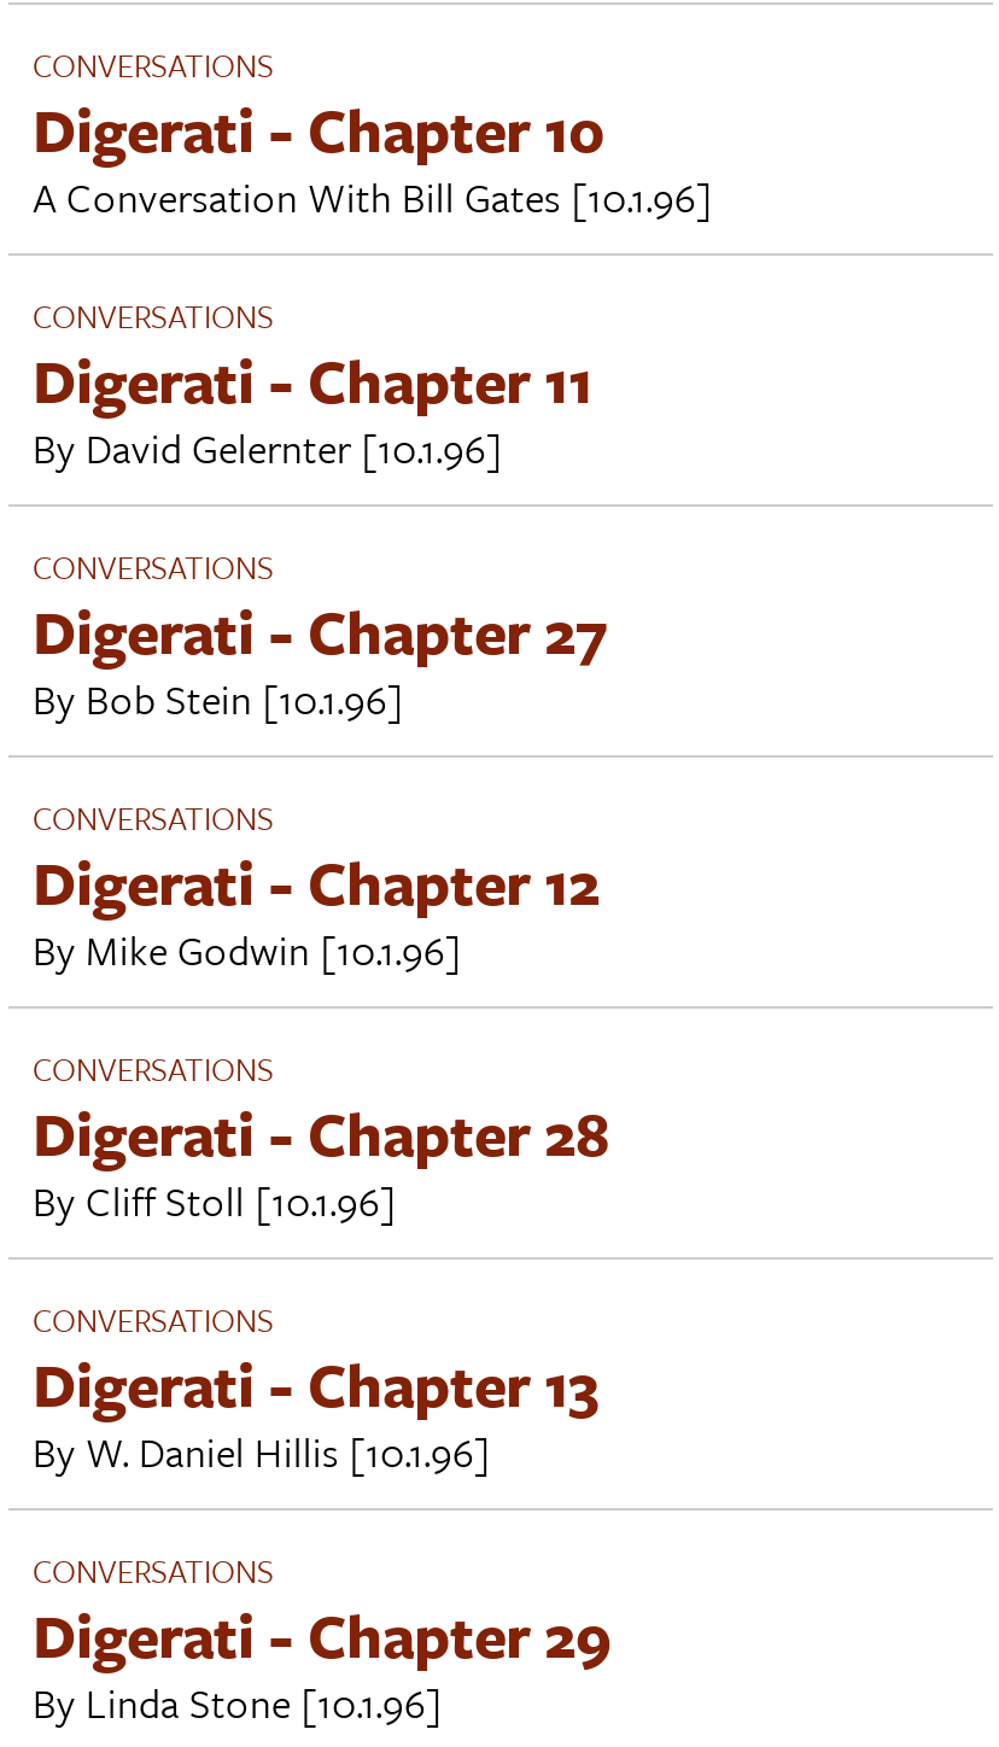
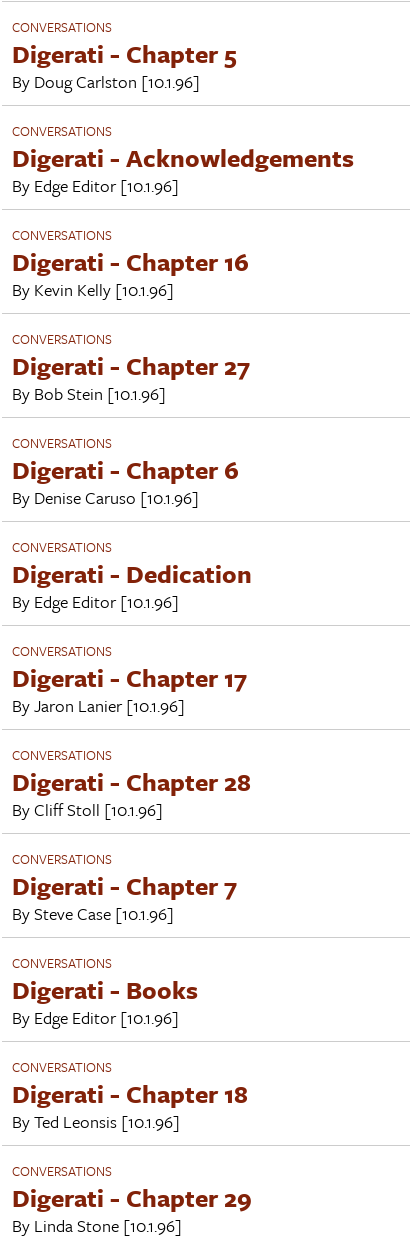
[33,86,713,226] Digerati - Chapter 10 | A Conversation With Bill Gates [10.1.96] -> [12,36,237,94] Digerati - Chapter 5 | By Doug Carlston [10.1.96]
[33,337,592,477] Digerati - Chapter 11 | By David Gelernter [10.1.96] -> [12,140,354,302] Digerati - Acknowledgements | By Edge Editor [10.1.96] | CONVERSATIONS | Digerati - Chapter 16 | By Kevin Kelly [10.1.96]
[33,839,600,979] Digerati - Chapter 12 | By Mike Godwin [10.1.96] -> [12,452,252,718] Digerati - Chapter 6 | By Denise Caruso [10.1.96] | CONVERSATIONS | Digerati - Dedication | By Edge Editor [10.1.96] | CONVERSATIONS | Digerati - Chapter 17 | ByJaron Lanier [10.1.96]
[33,1341,600,1481] Digerati - Chapter 13 | By W. Daniel Hillis [10.1.96] -> [12,868,248,1134] Digerati - Chapter 7 | By Steve Case [10.1.96] | CONVERSATIONS | Digerati - Books | By Edge Editor [10.1.96] | CONVERSATIONS | Digerati - Chapter 18 | ByTed Leonsis [10.1.96]

